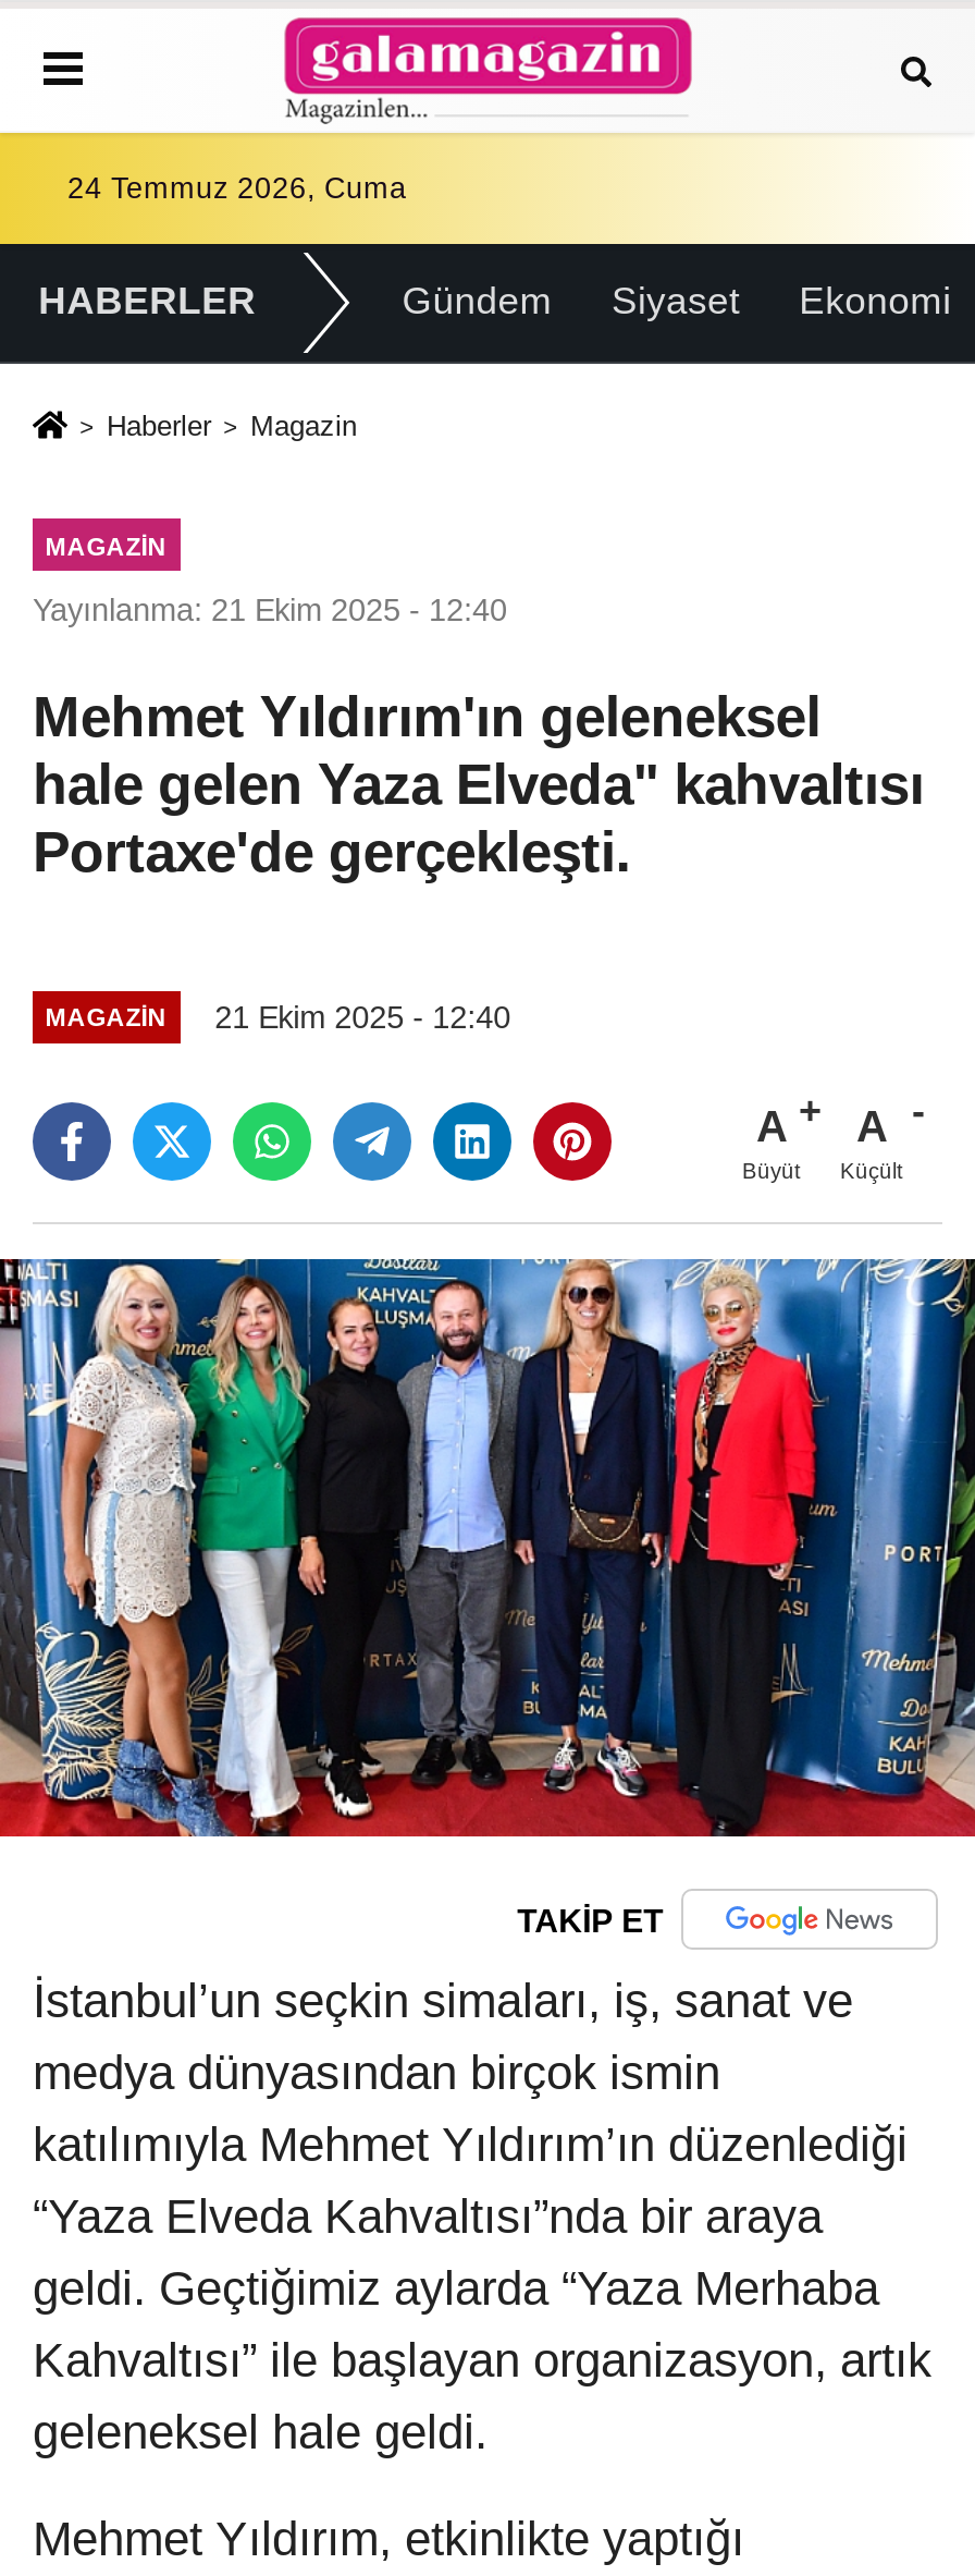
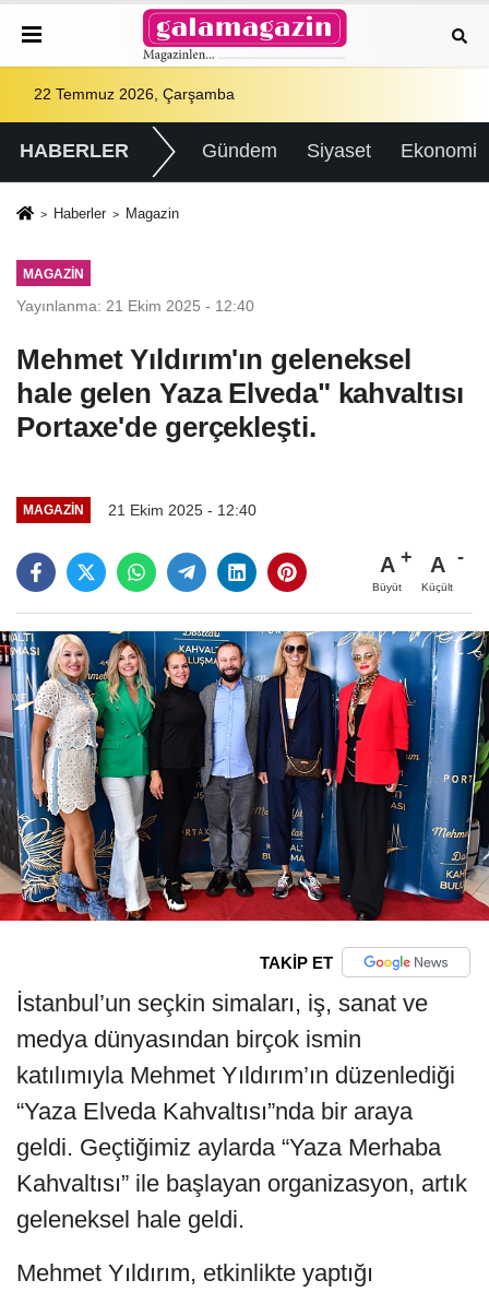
[67,172,407,205] 24 Temmuz 2026, Cuma -> [34,86,235,103] 22 Temmuz 2026, Çarşamba

